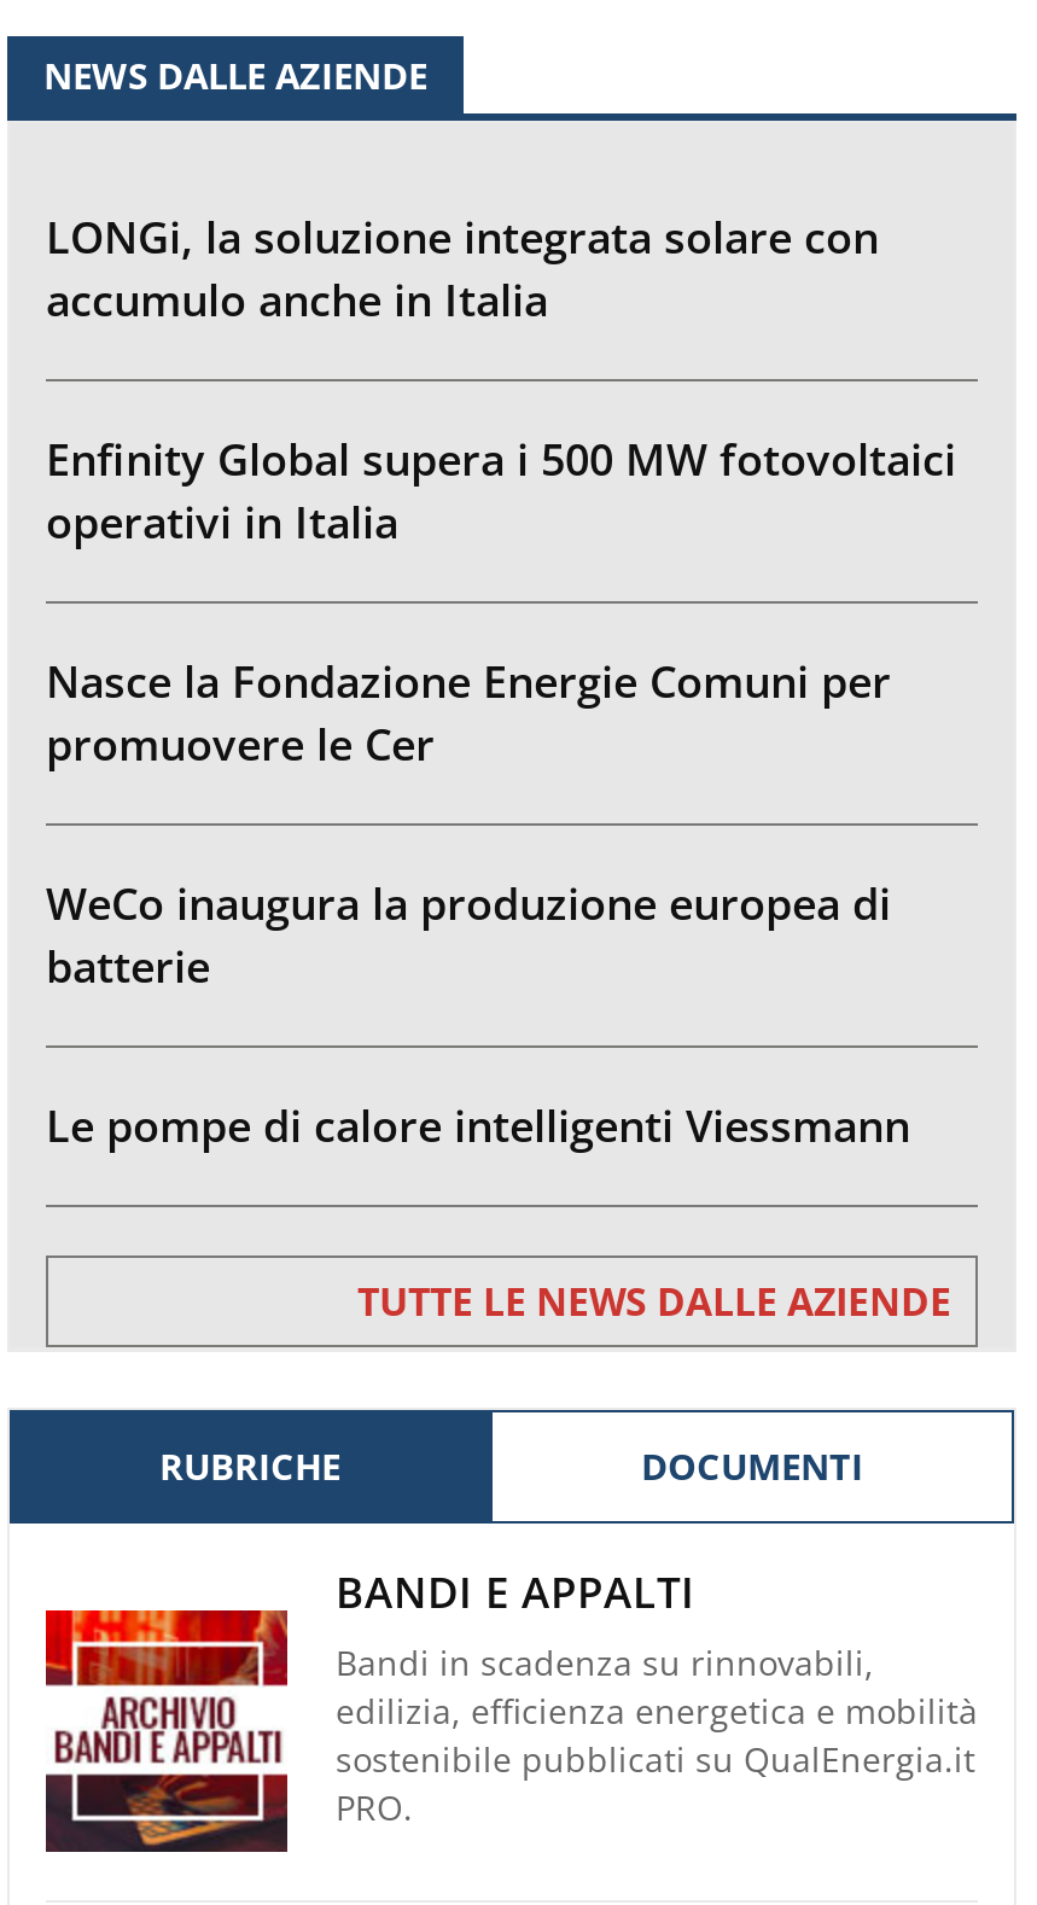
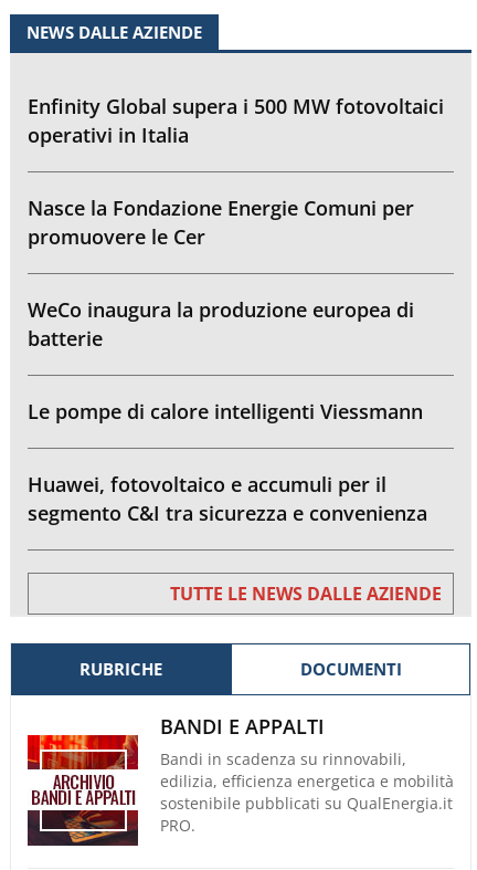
[46,207,879,328] LONGi, la soluzione integrata solare con | accumulo anche in Italia -> none
moved [46,429,956,1154] -> [28,93,444,424]: Enfinity Global supera i 500 MW fotovoltaici | operativi in Italia | Nasce la Fondazione Energie Comuni per | promuovere le Cer | WeCo inaugura la produzione europea di | batterie | Le pompe di calore intelligenti Viessmann
none -> [28,471,427,526] Huawei, fotovoltaico e accumuli per il | segmento C&I tra sicurezza e convenienza

